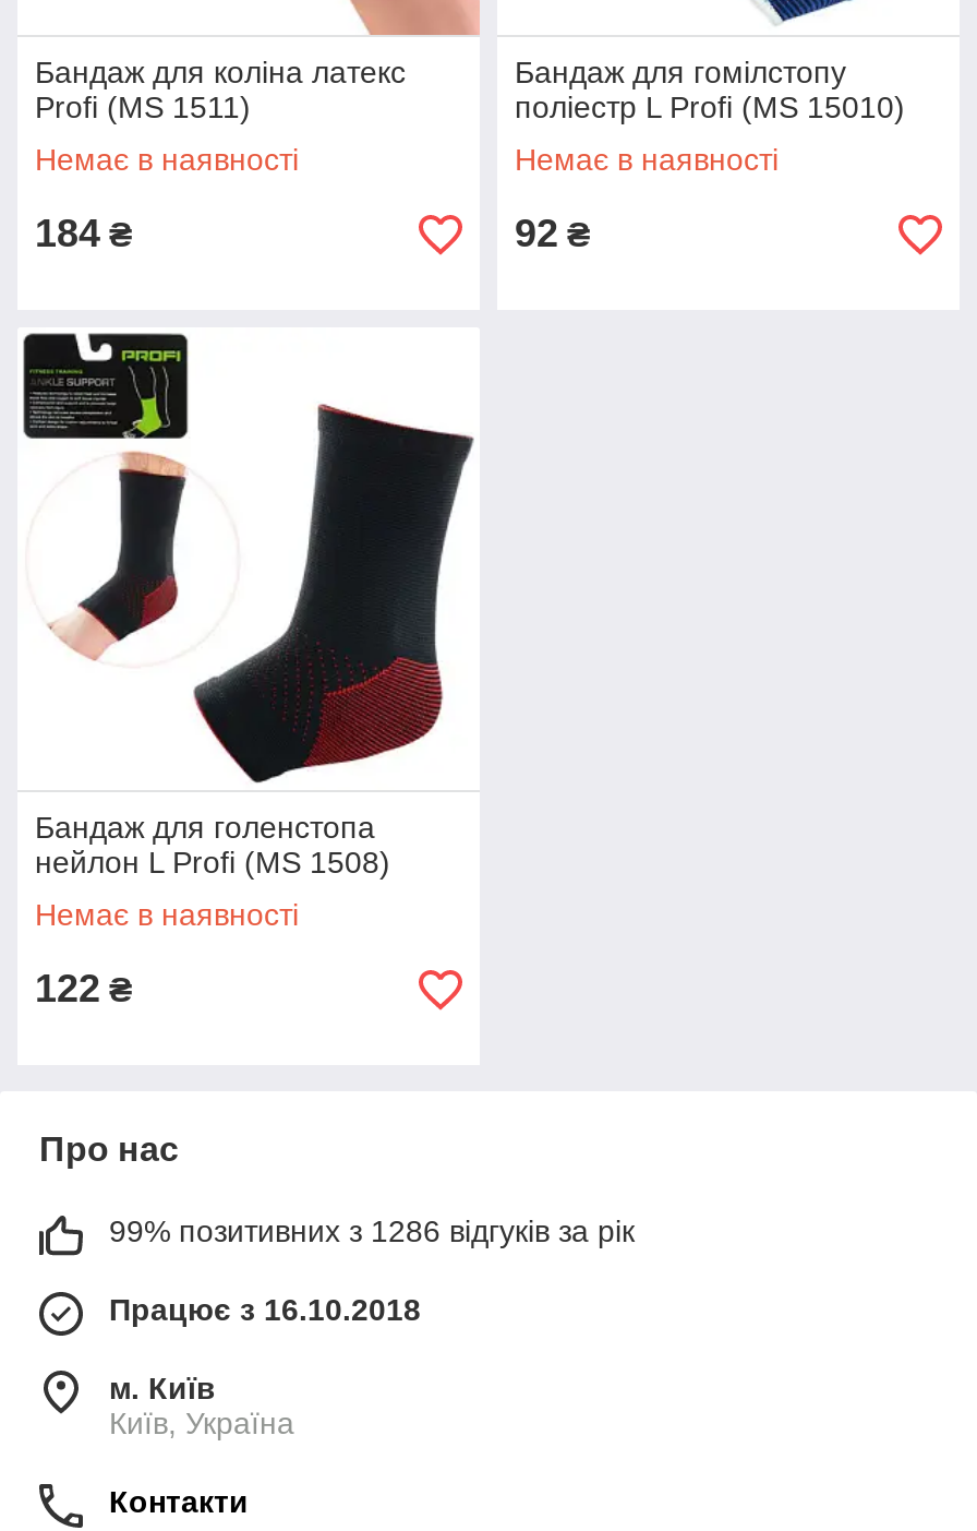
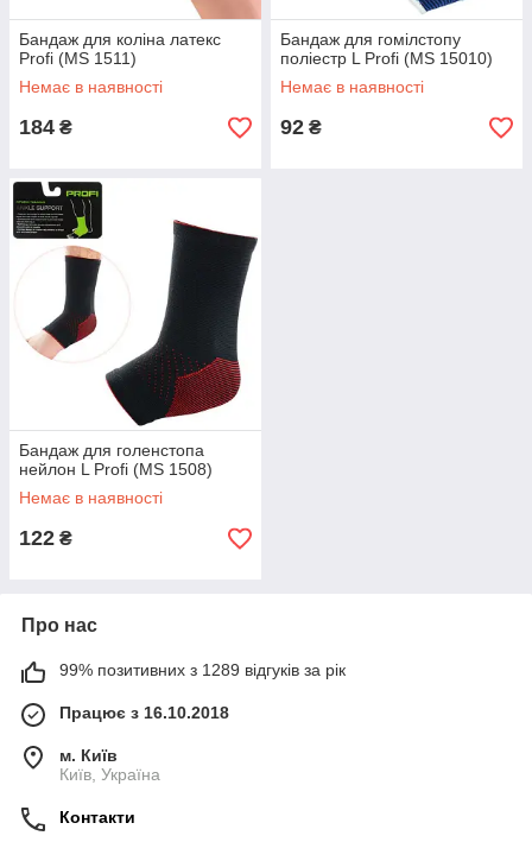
[109,1213,635,1248] 99% позитивних з 1286 відгуків за рік -> [59,660,346,679] 99% позитивних з 1289 відгуків за рік

